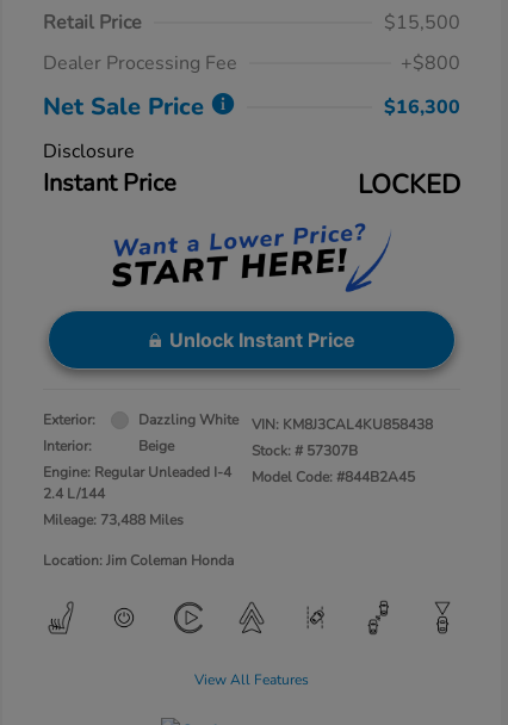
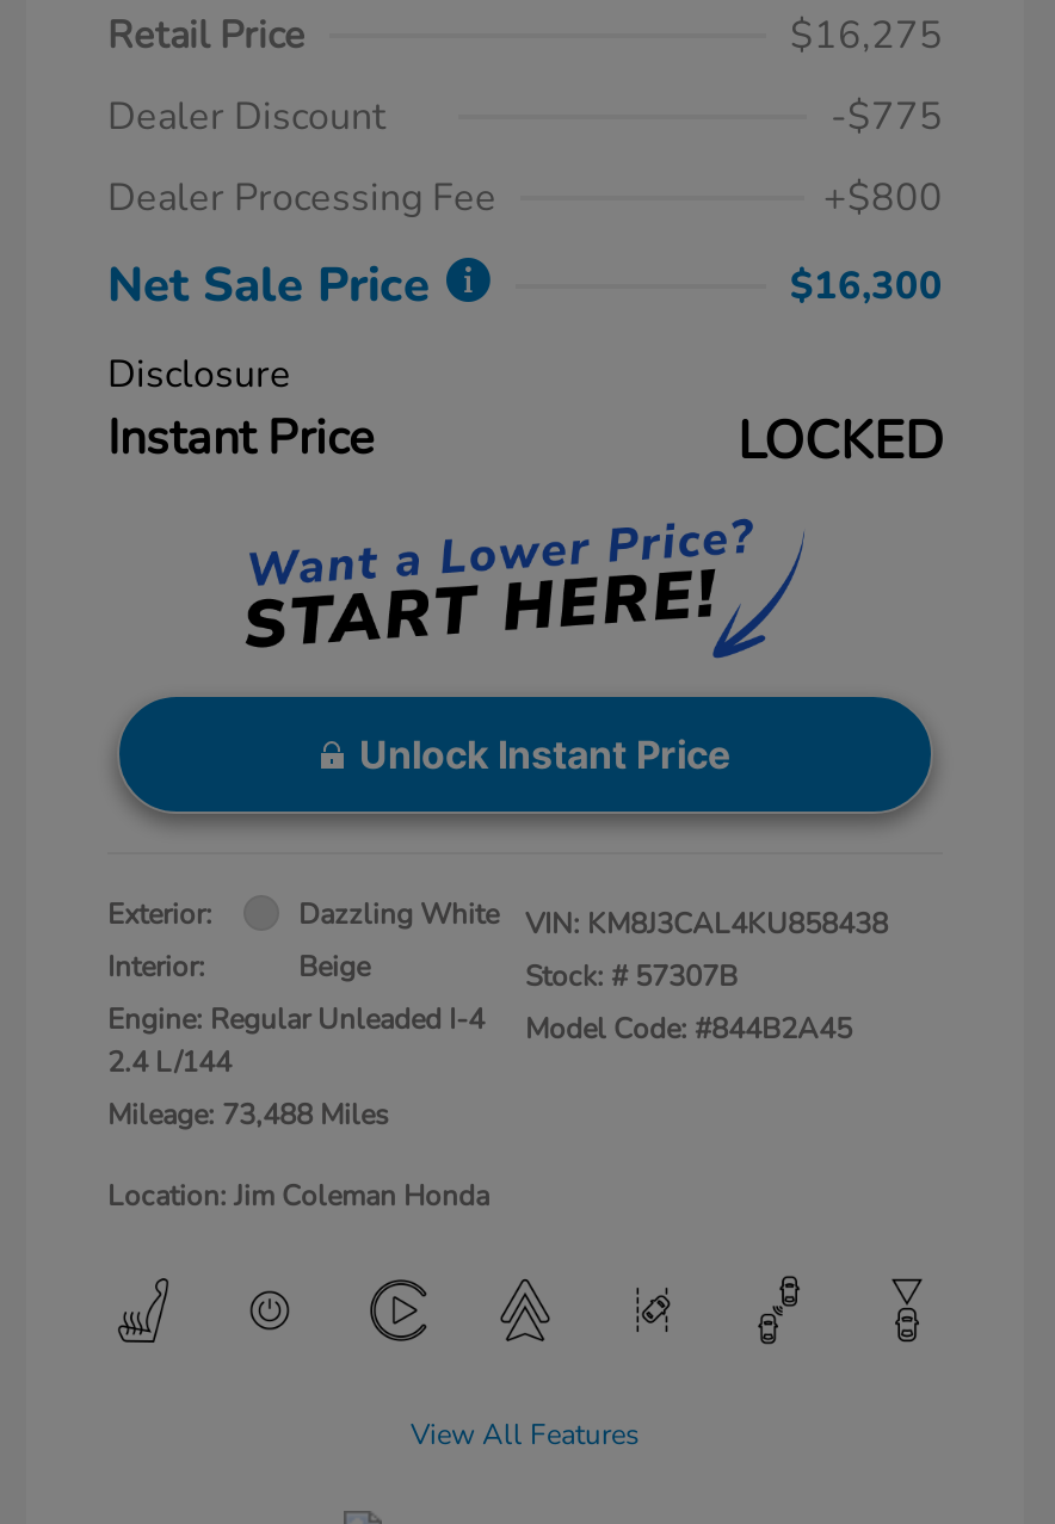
[384,9,460,35] $15,500 -> [107,10,943,144] $16,275 | Dealer Discount | -$775

